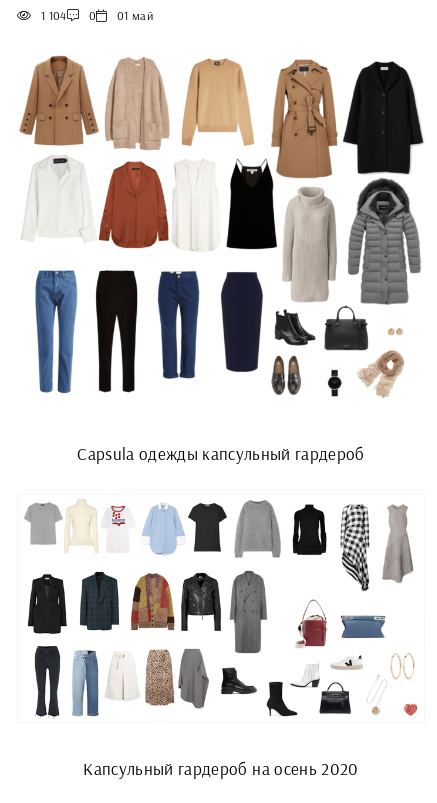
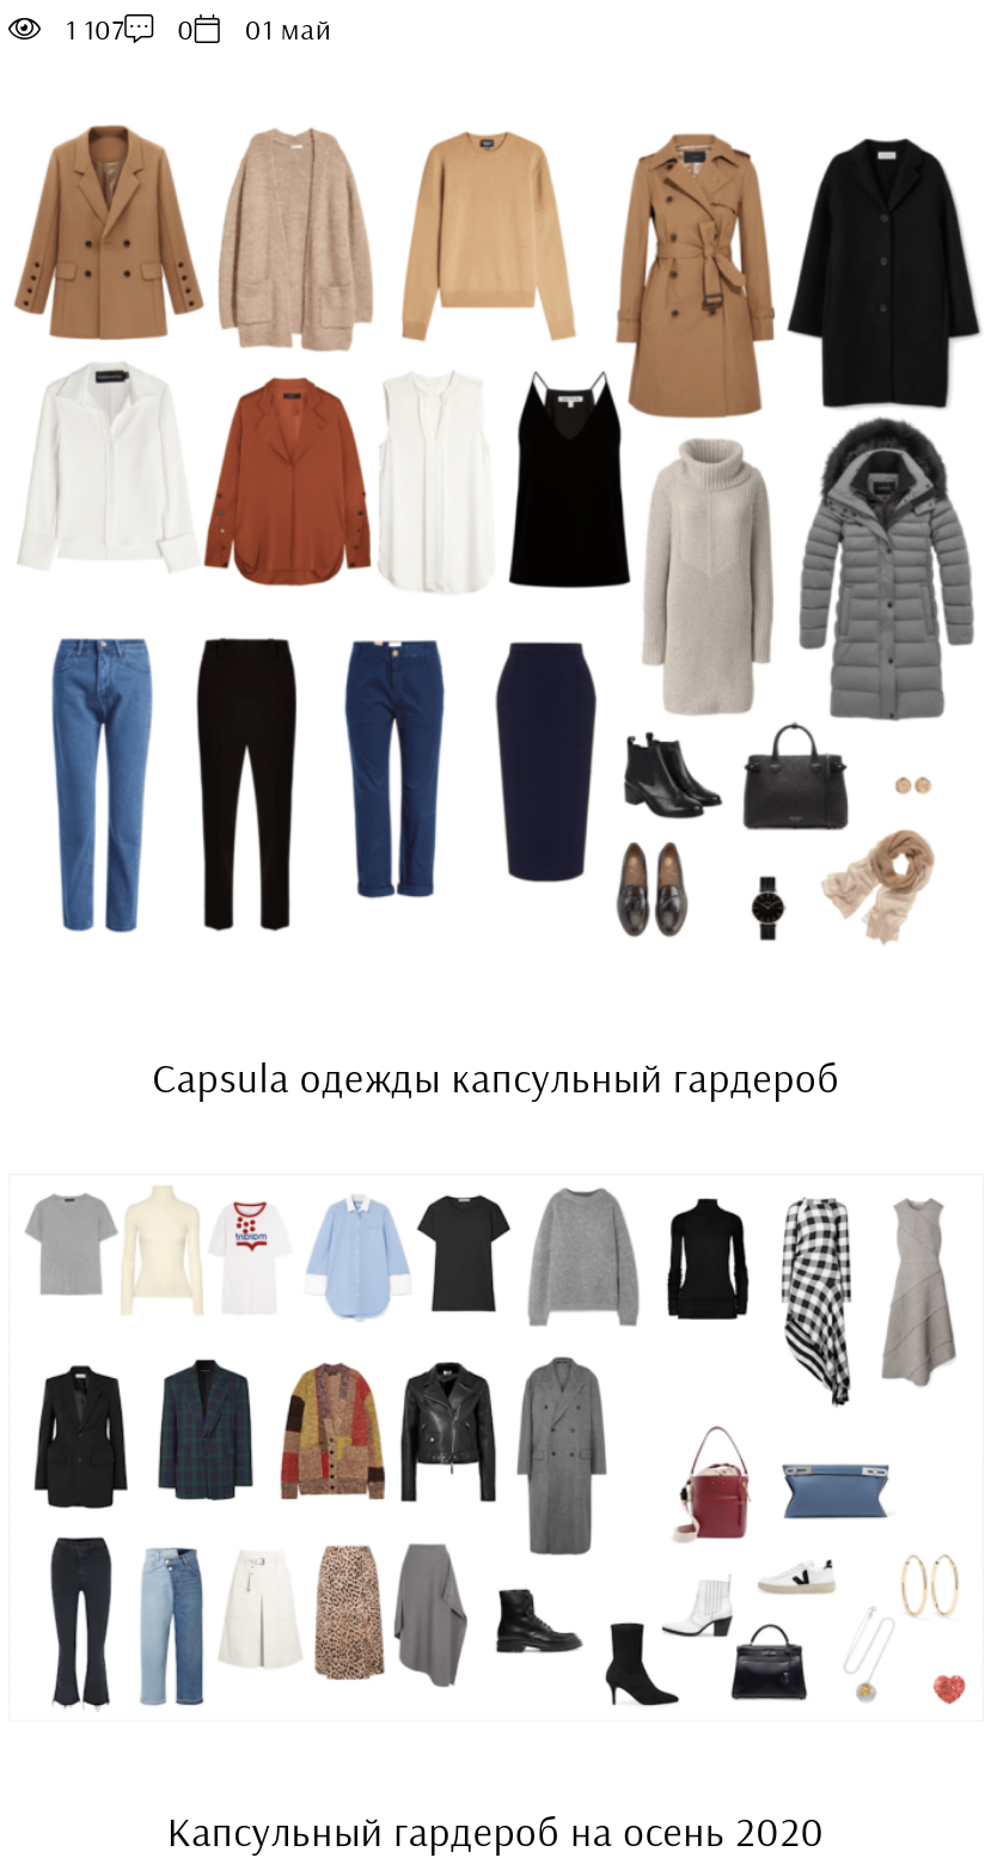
[41,8,67,23] 1 104 -> [66,11,125,47] 1 107

